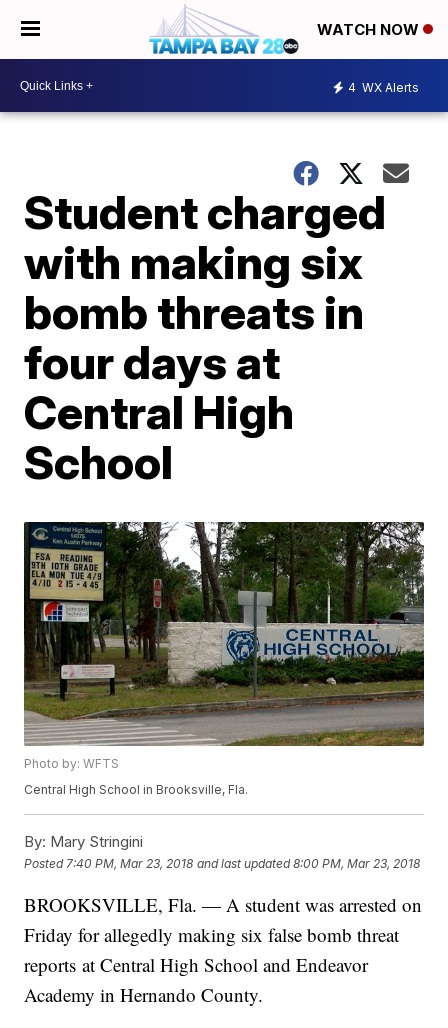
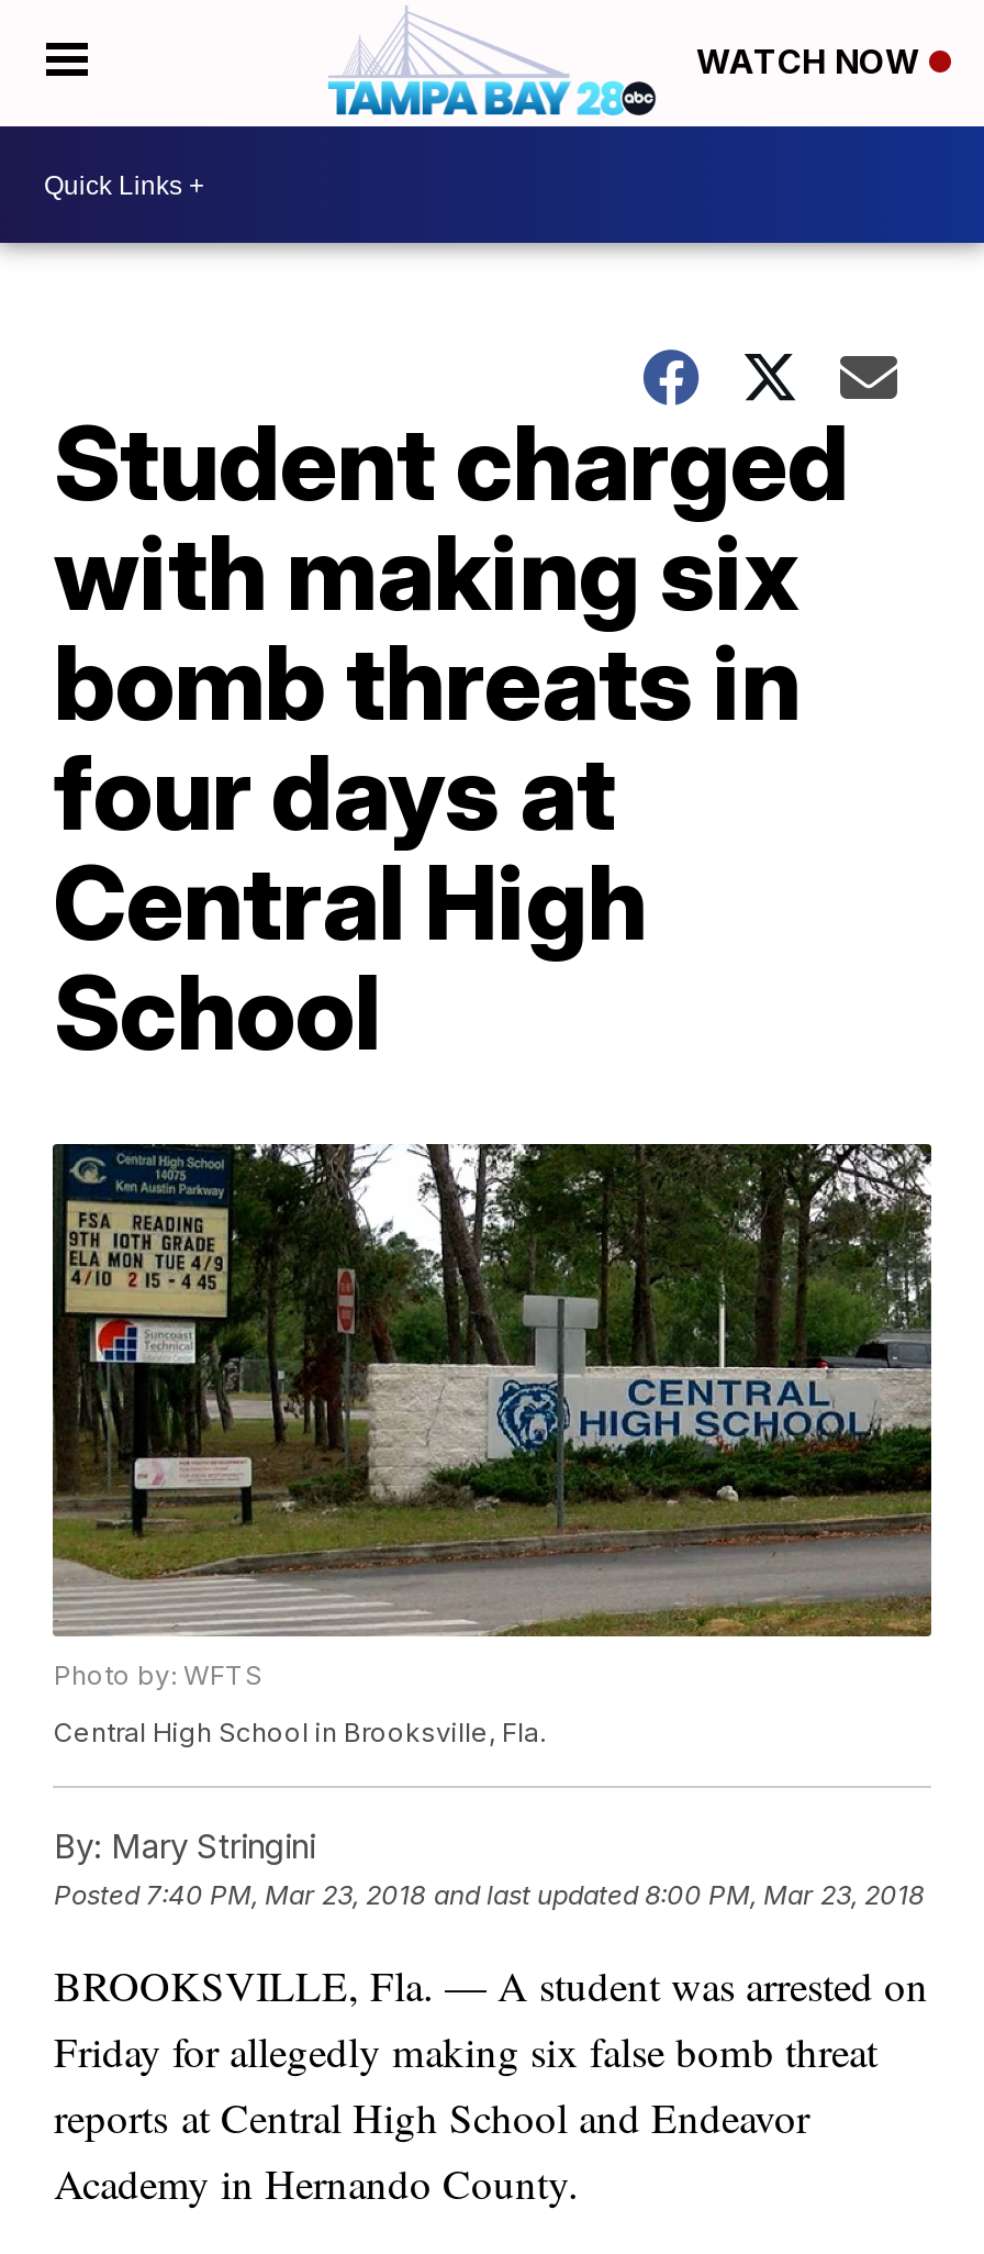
[348,79,419,94] 4 WX Alerts -> none

